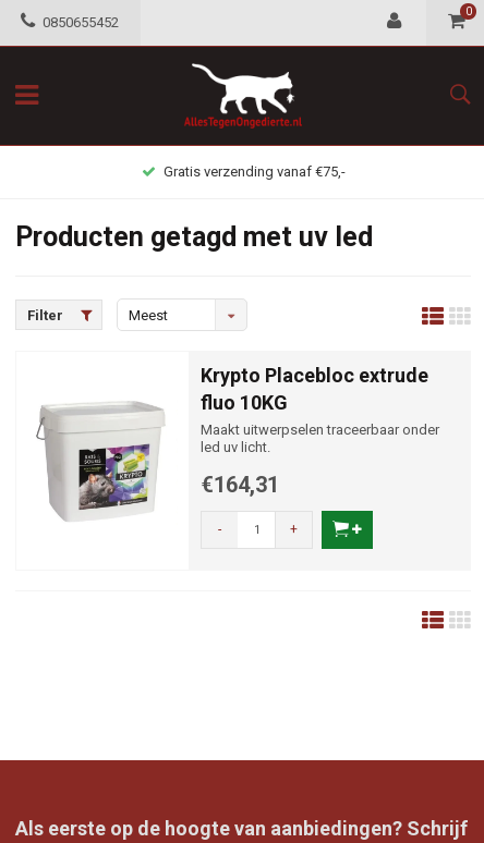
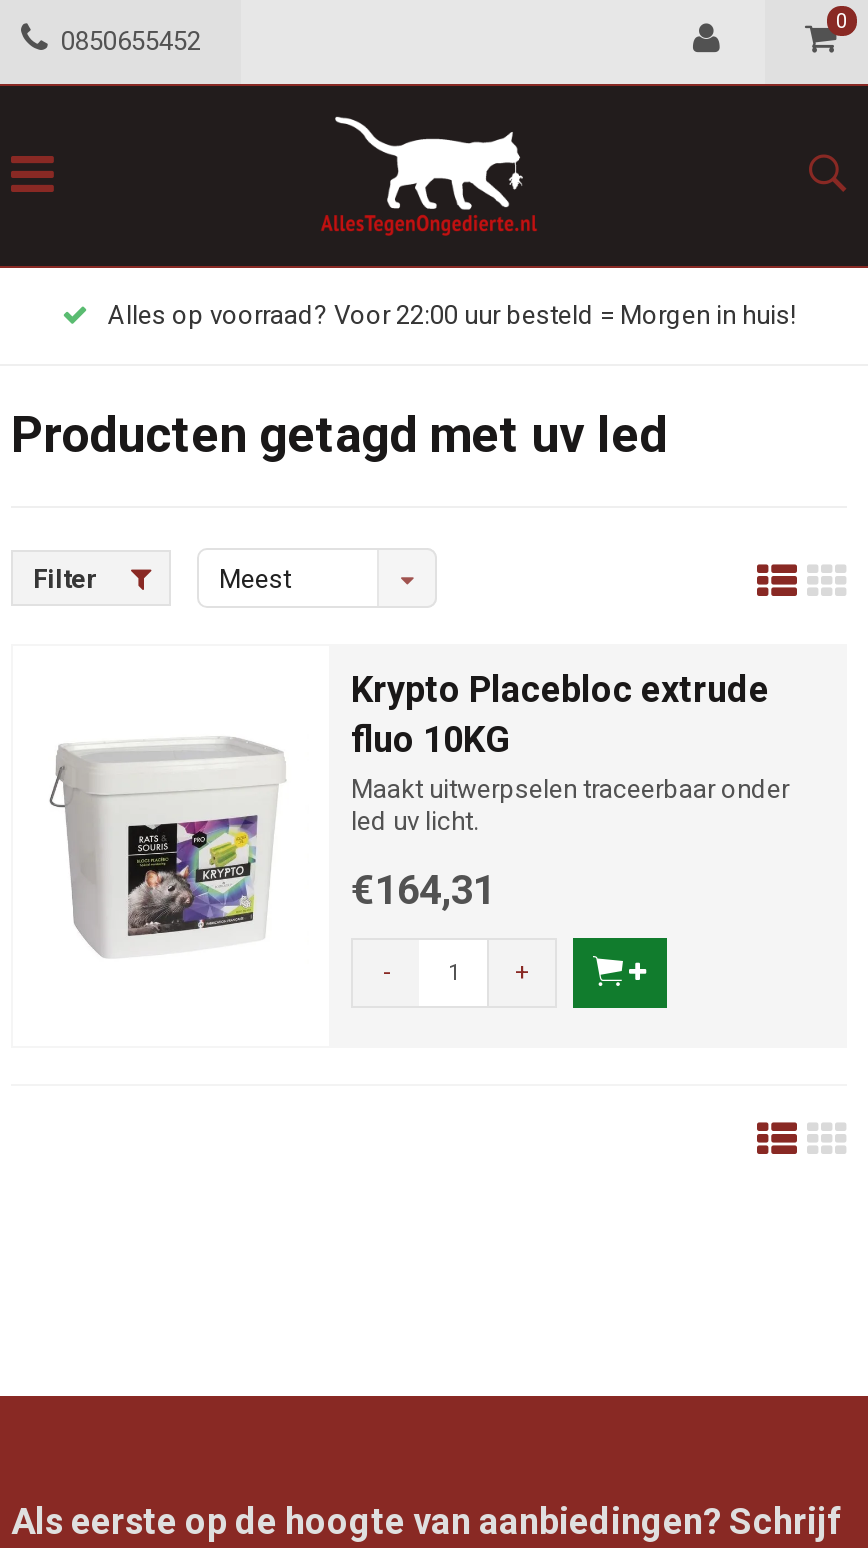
[163,163,345,180] Gratis verzending vanaf €75,- -> [108,300,796,330] Alles op voorraad? Voor 22:00 uur besteld = Morgen in huis!

